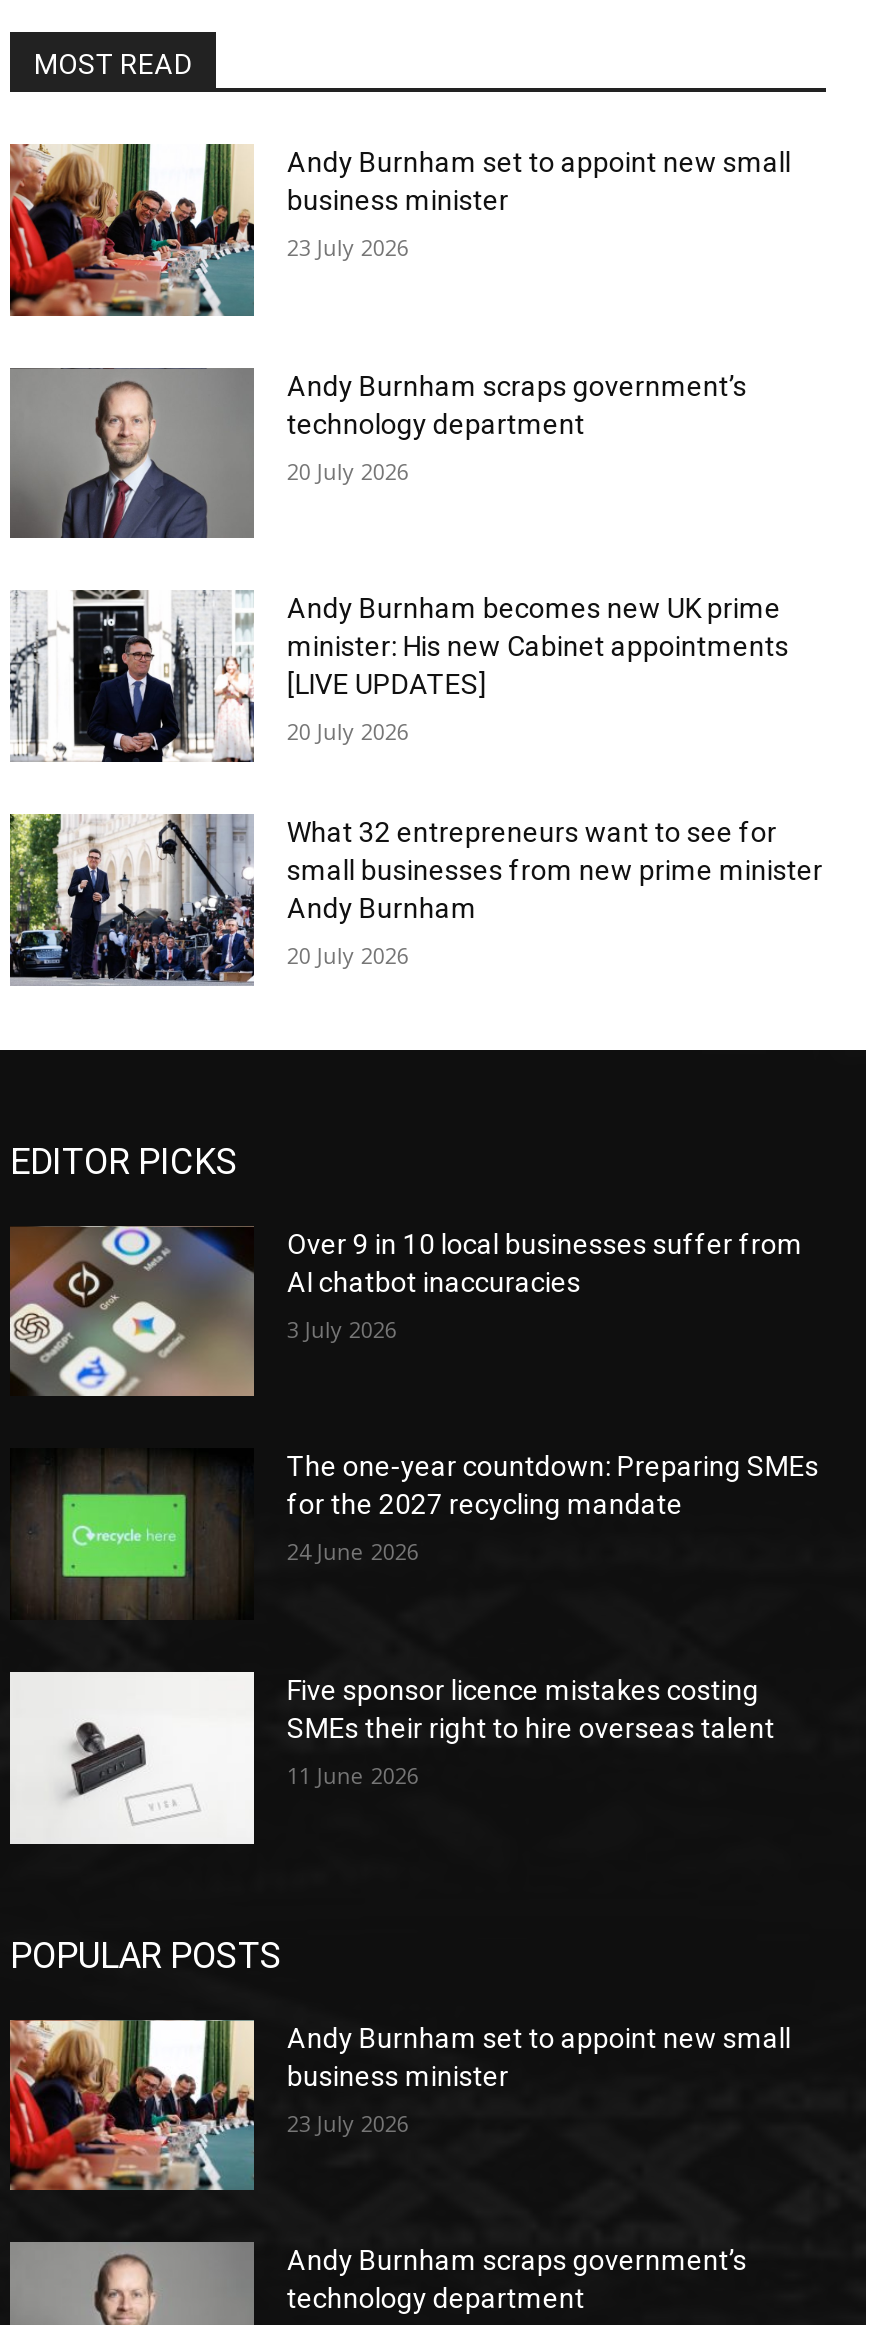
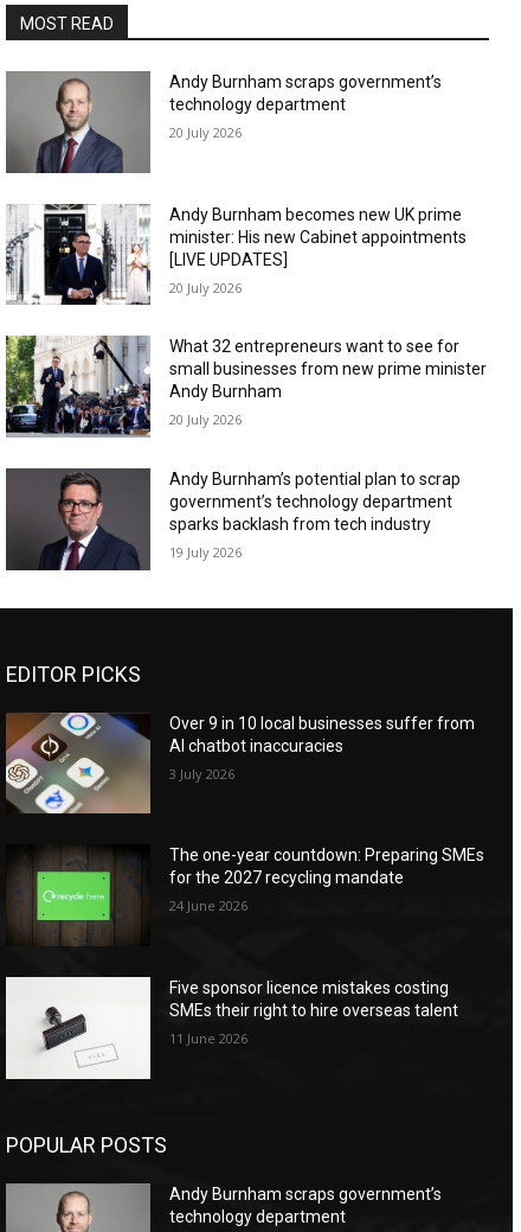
[8,144,791,318] [image] | Andy Burnham set to appoint new small | business minister | 23 July 2026 -> none
none -> [6,467,461,570] [image] | Andy Burnham’s potential plan to scrap | government’s technology department | sparks backlash from tech industry | 19 July 2026
[8,2018,791,2190] [image] | Andy Burnham set to appoint new small | business minister | 23 July 2026 -> none

